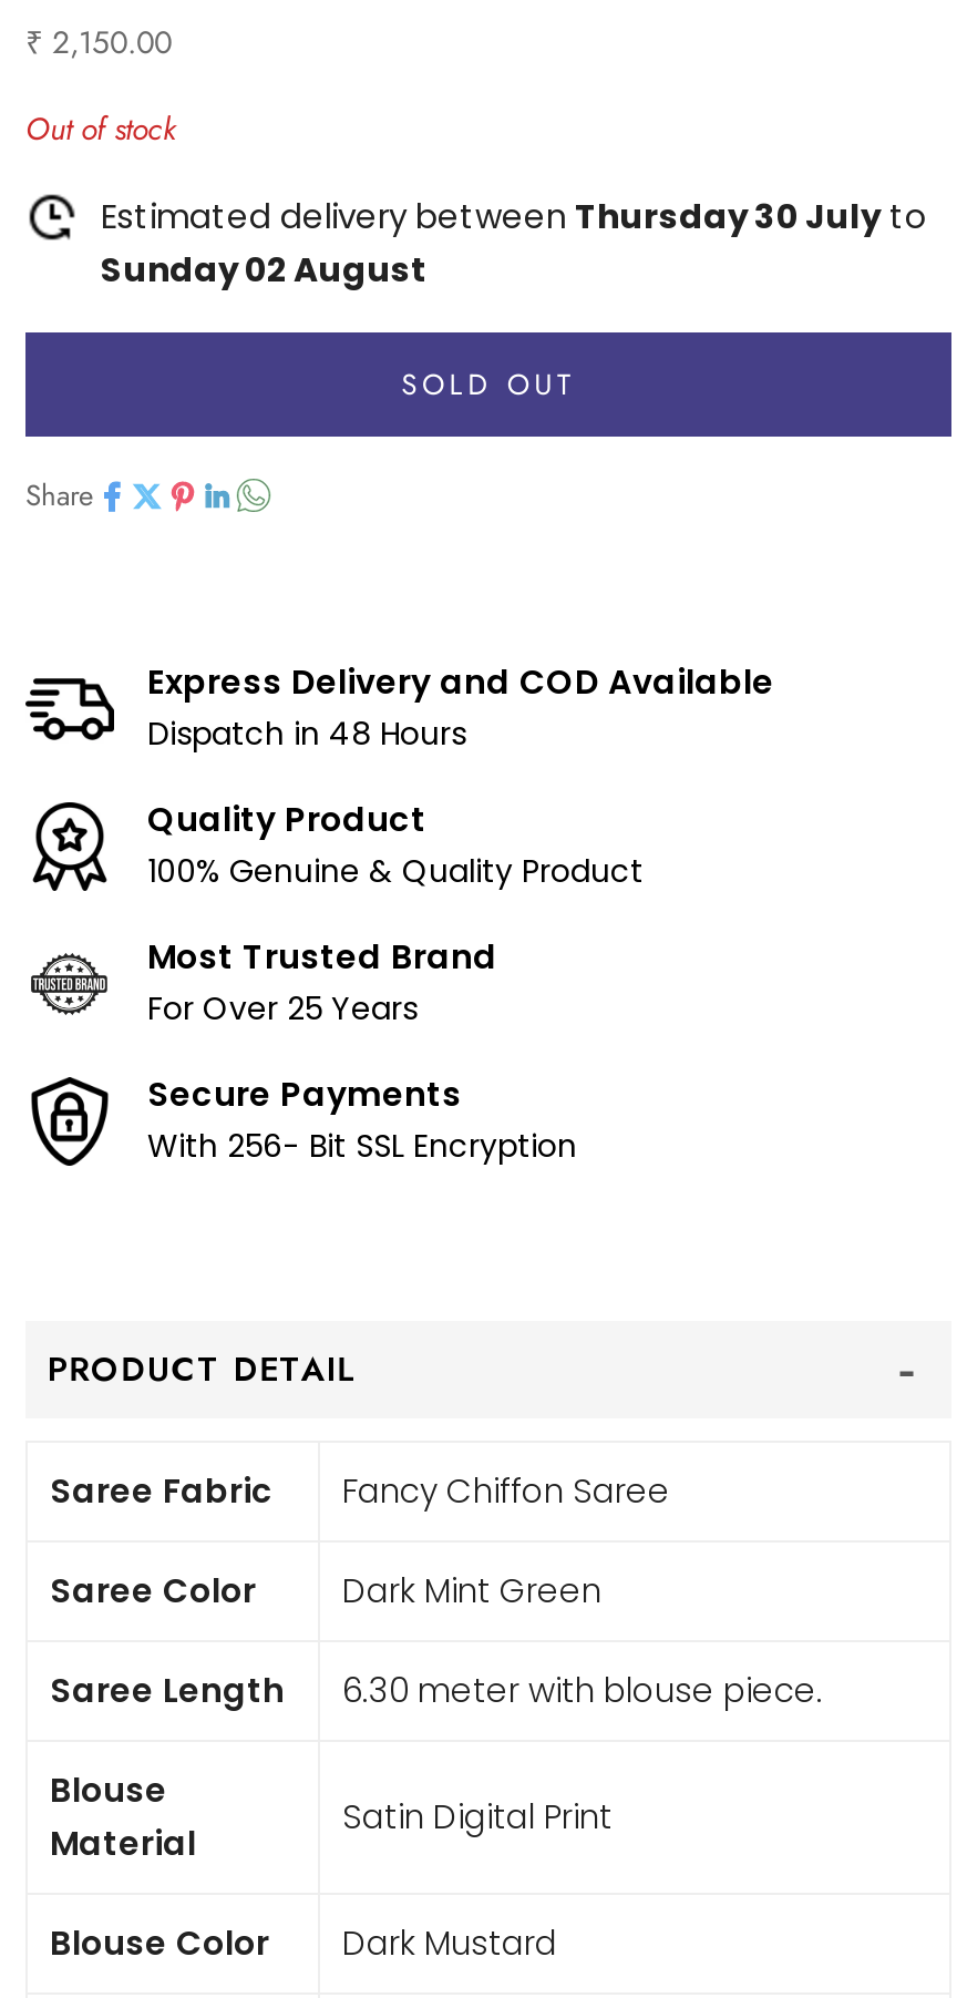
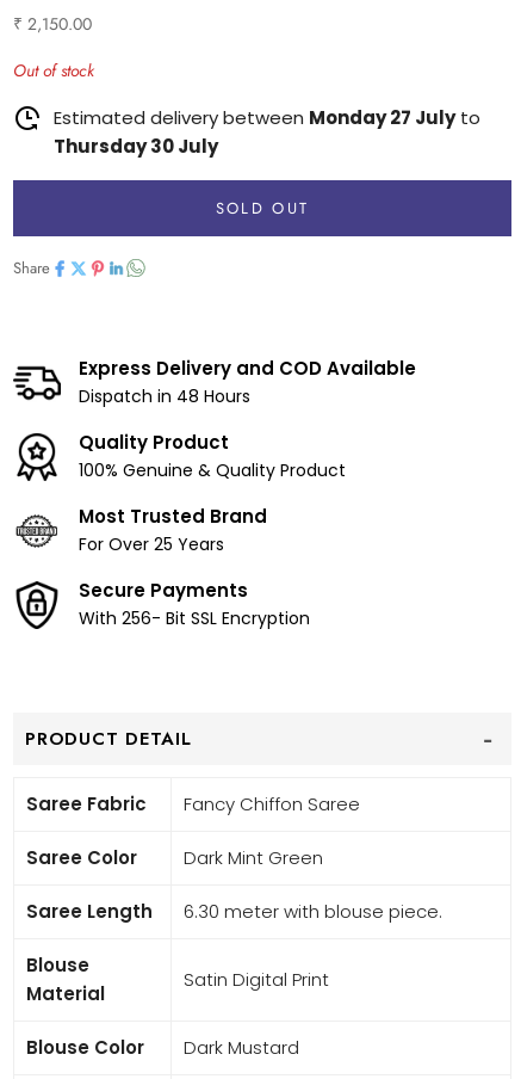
[101,193,927,293] Estimated delivery between Thursday 30 July to | Sunday 02 August -> [54,105,480,159] Estimated delivery between Monday 27 July to | Thursday 30 July

